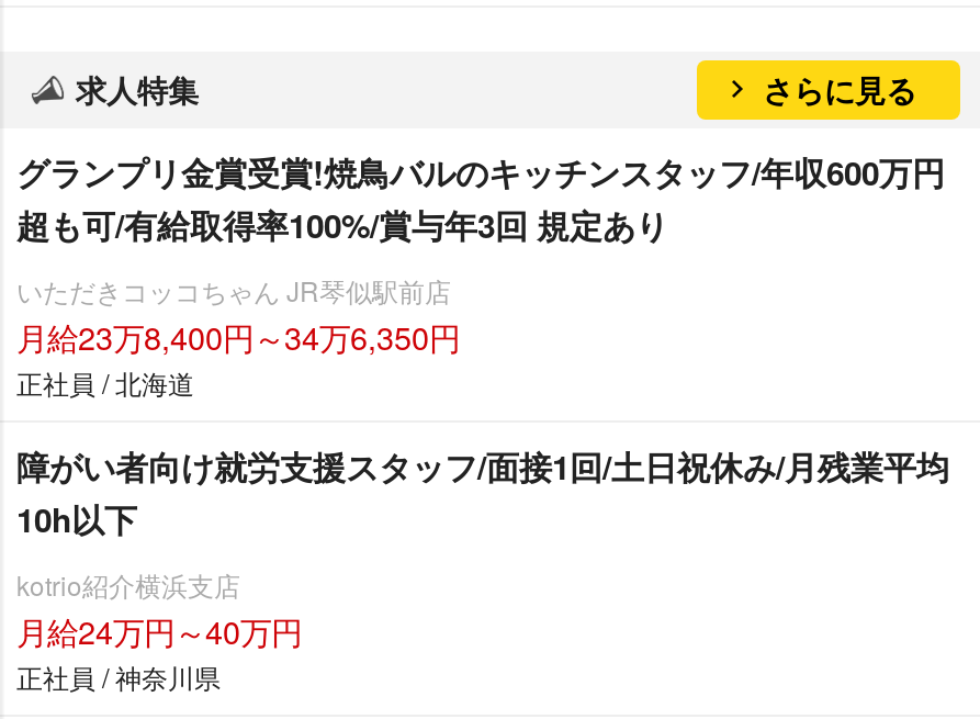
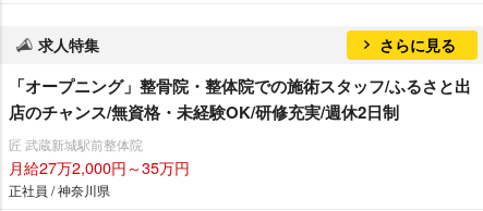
[16,148,949,652] グランプリ金賞受賞!焼鳥バルのキッチンスタッフ/年収600万円 | 超も可/有給取得率100%/賞与年3回 規定あり | いただきコッコちゃん JR琴似駅前店 | 月給23万8,400円～34万6,350円 | 正社員 / 北海道 | 障がい者向け就労支援スタッフ/面接1回/土日祝休み/月残業平均 | 10h以下 | kotrio紹介横浜支店 | 月給24万円～40万円 -> [9,74,471,178] 「オープニング」整骨院・整体院での施術スタッフ/ふるさと出 | 店のチャンス/無資格・未経験OK/研修充実/週休2日制 | 匠 武蔵新城駅前整体院 | 月給27万2,000円～35万円

